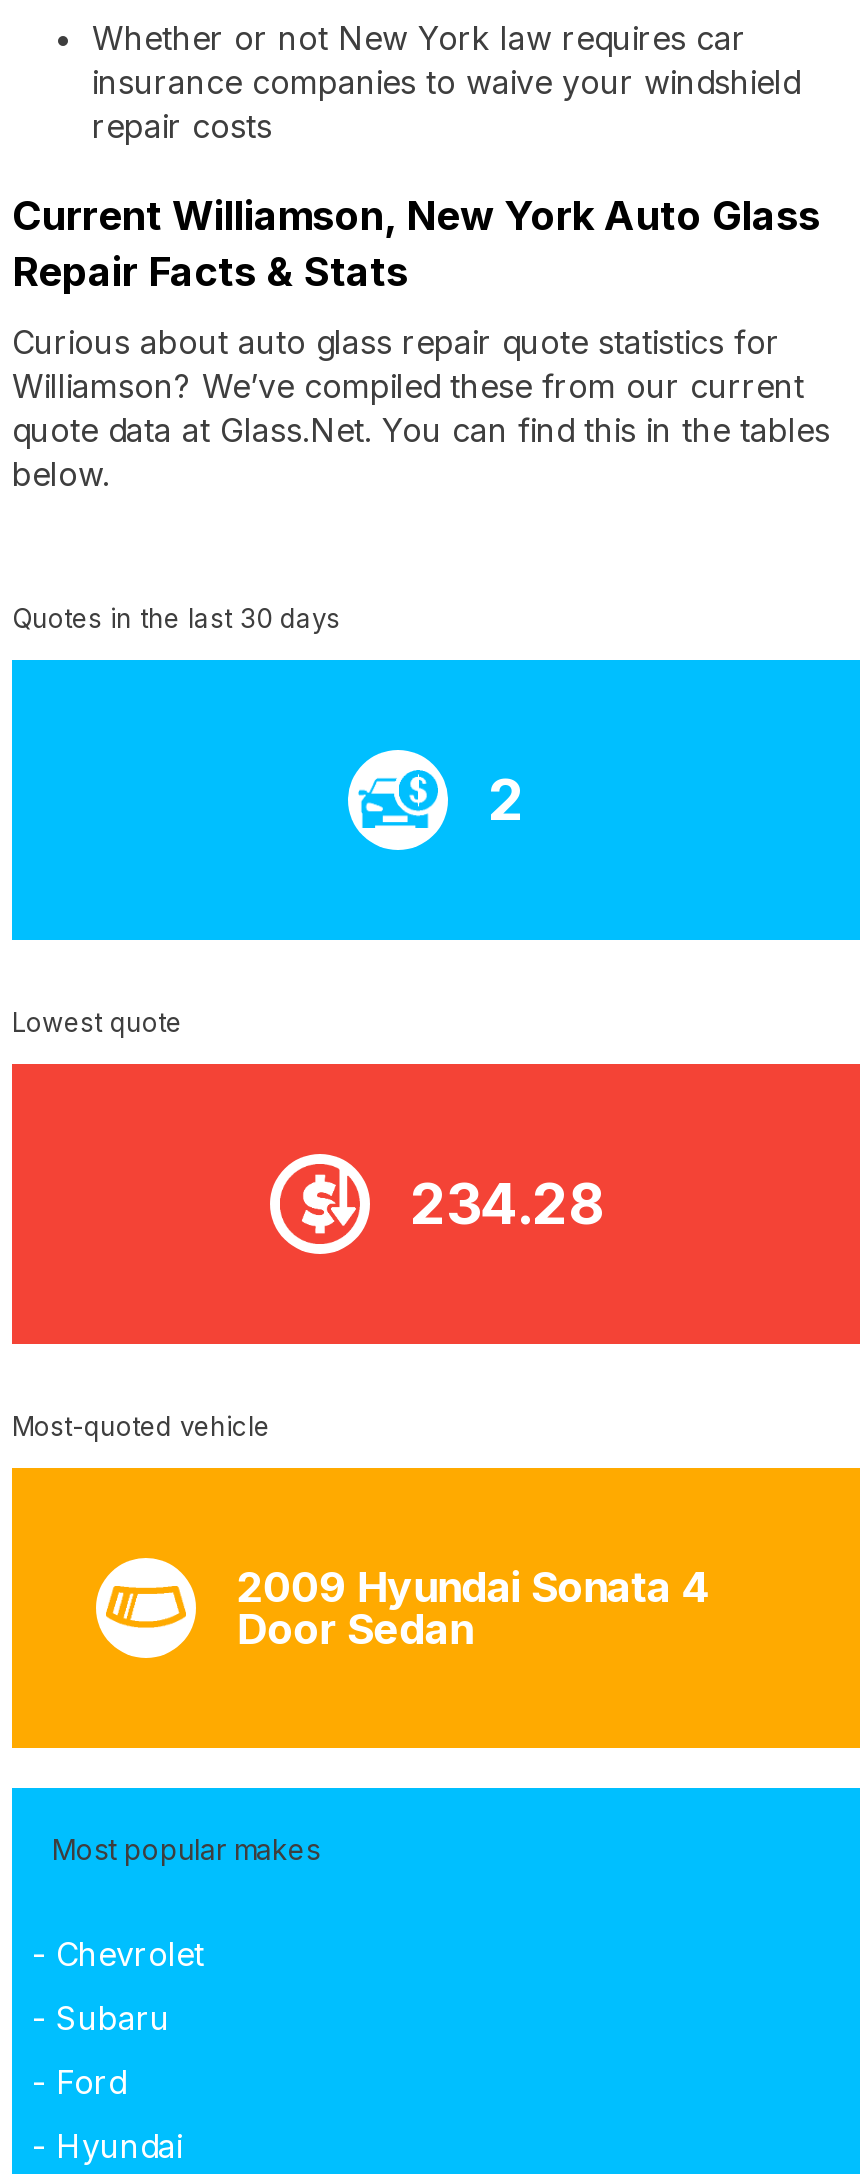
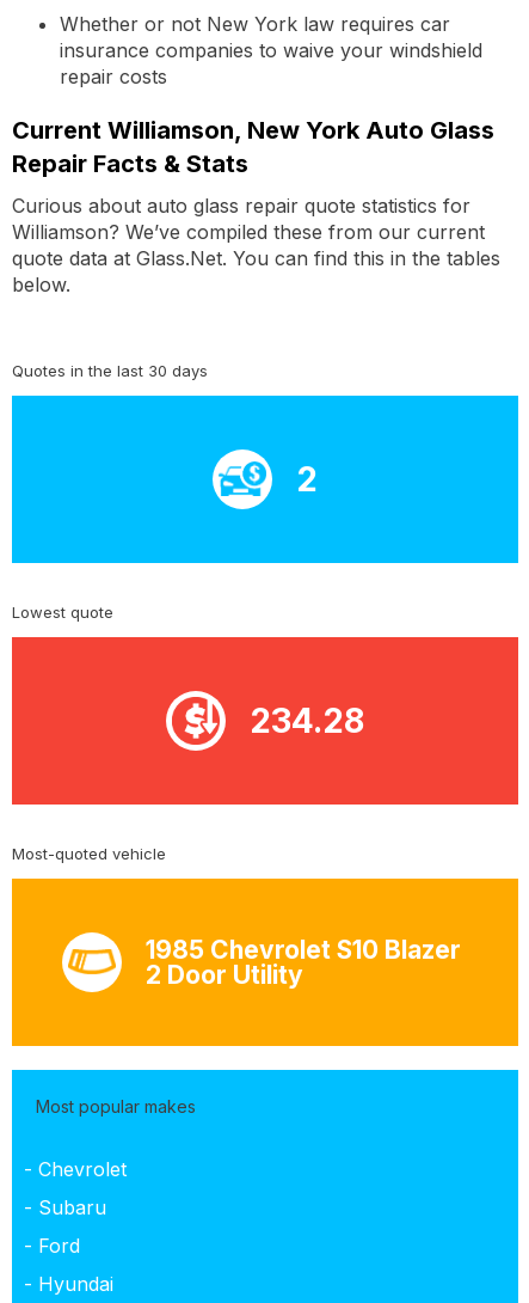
[237,1561,711,1653] 2009 Hyundai Sonata 4 | Door Sedan -> [146,934,461,989] 1985 Chevrolet S10 Blazer | 2 Door Utility

